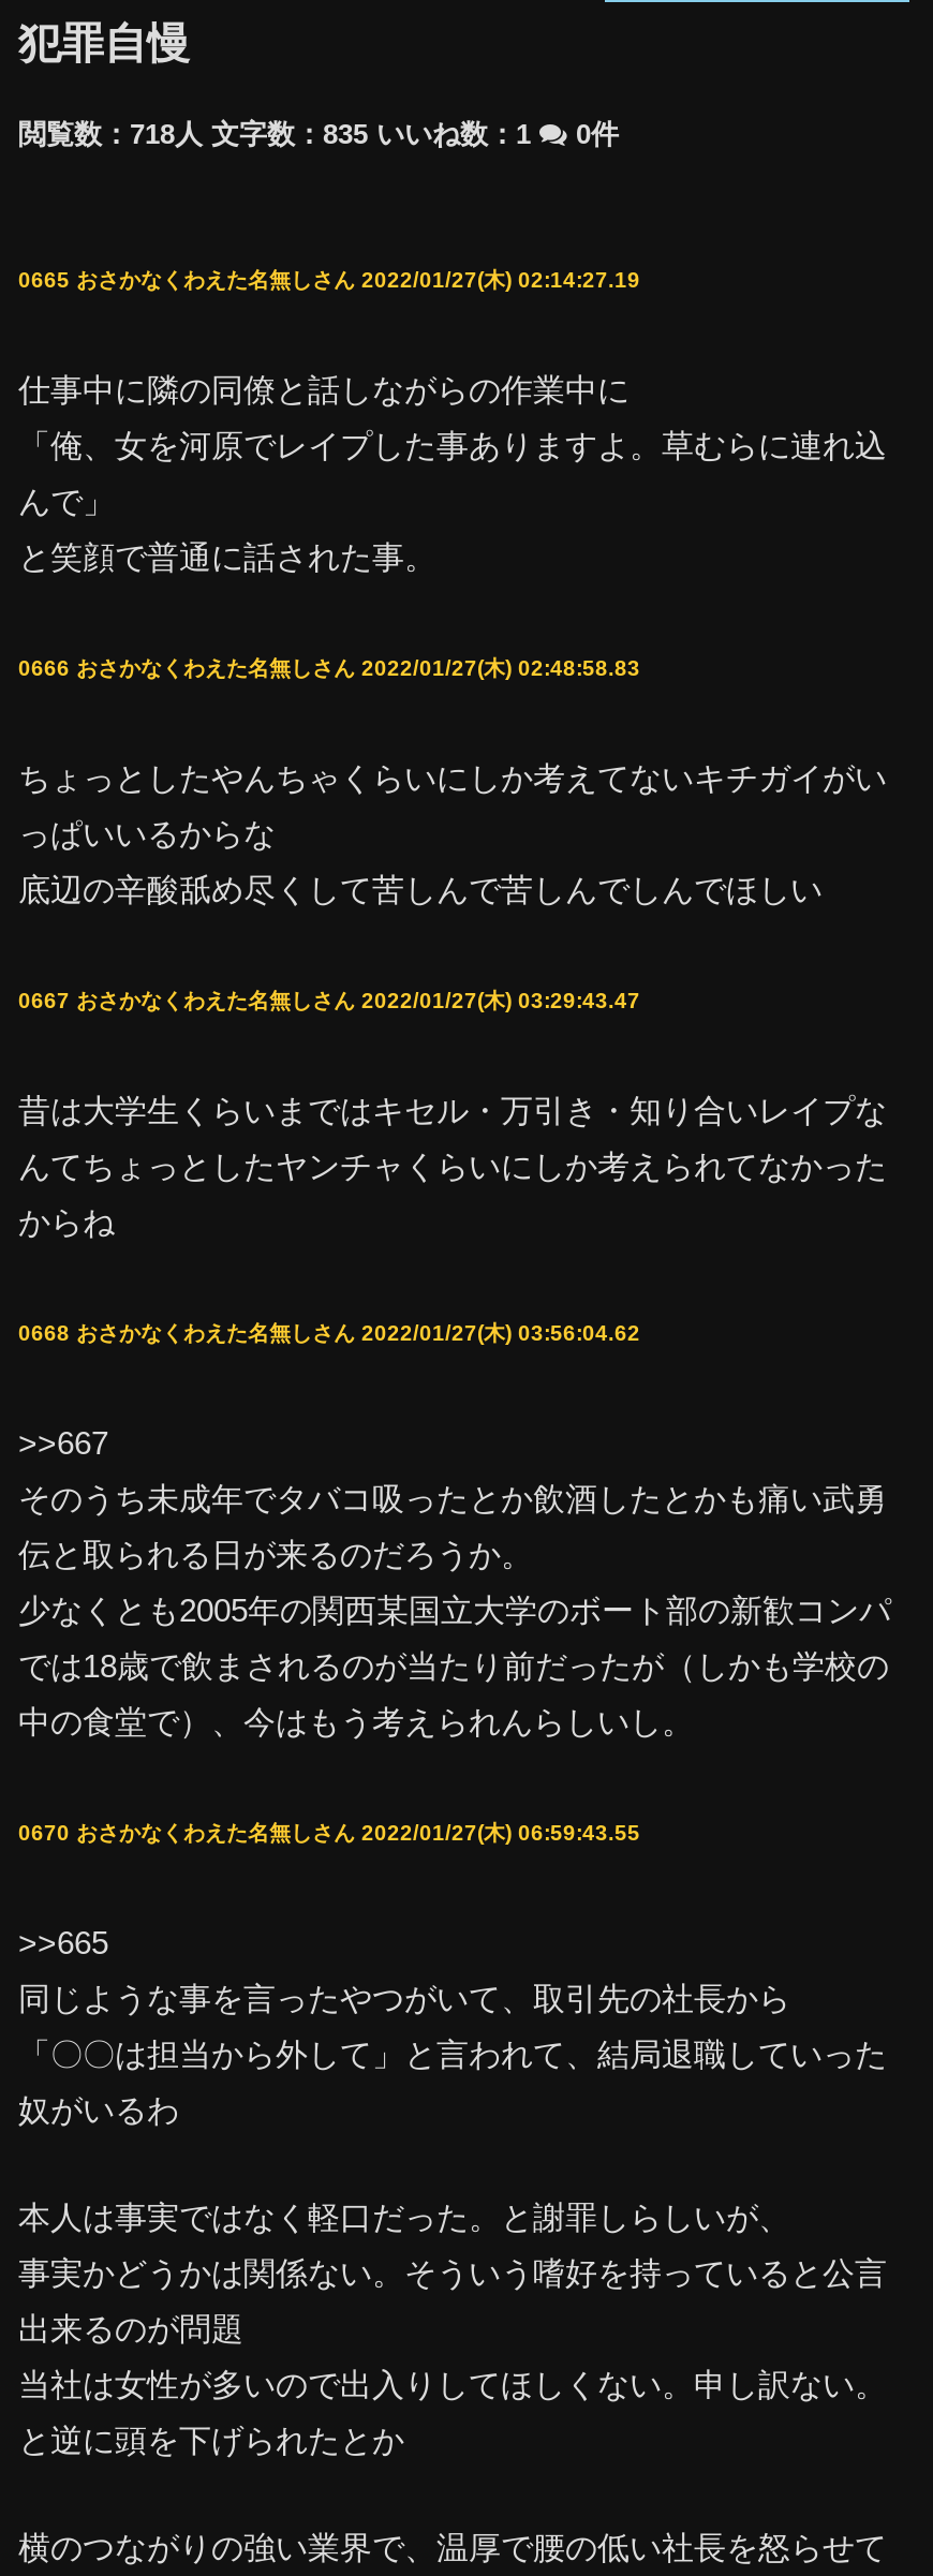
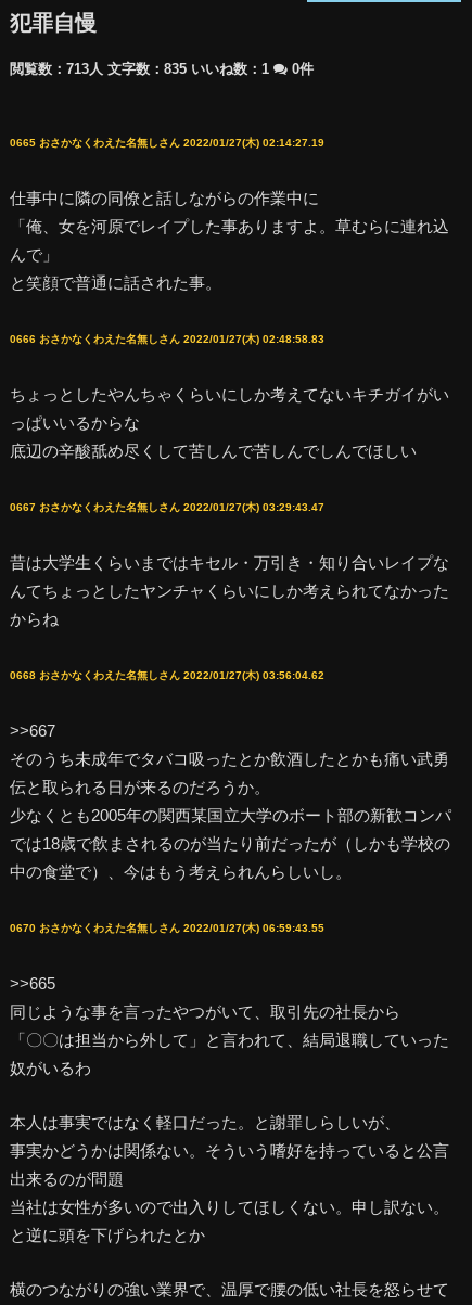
[18,117,531,149] 閲覧数：718人 文字数：835 いいね数：1 -> [10,60,270,77] 閲覧数：713人 文字数：835 いいね数：1

